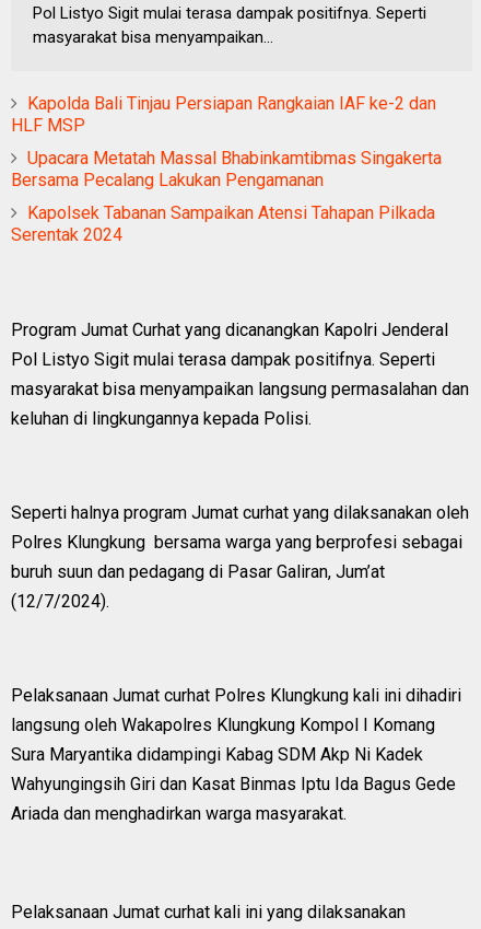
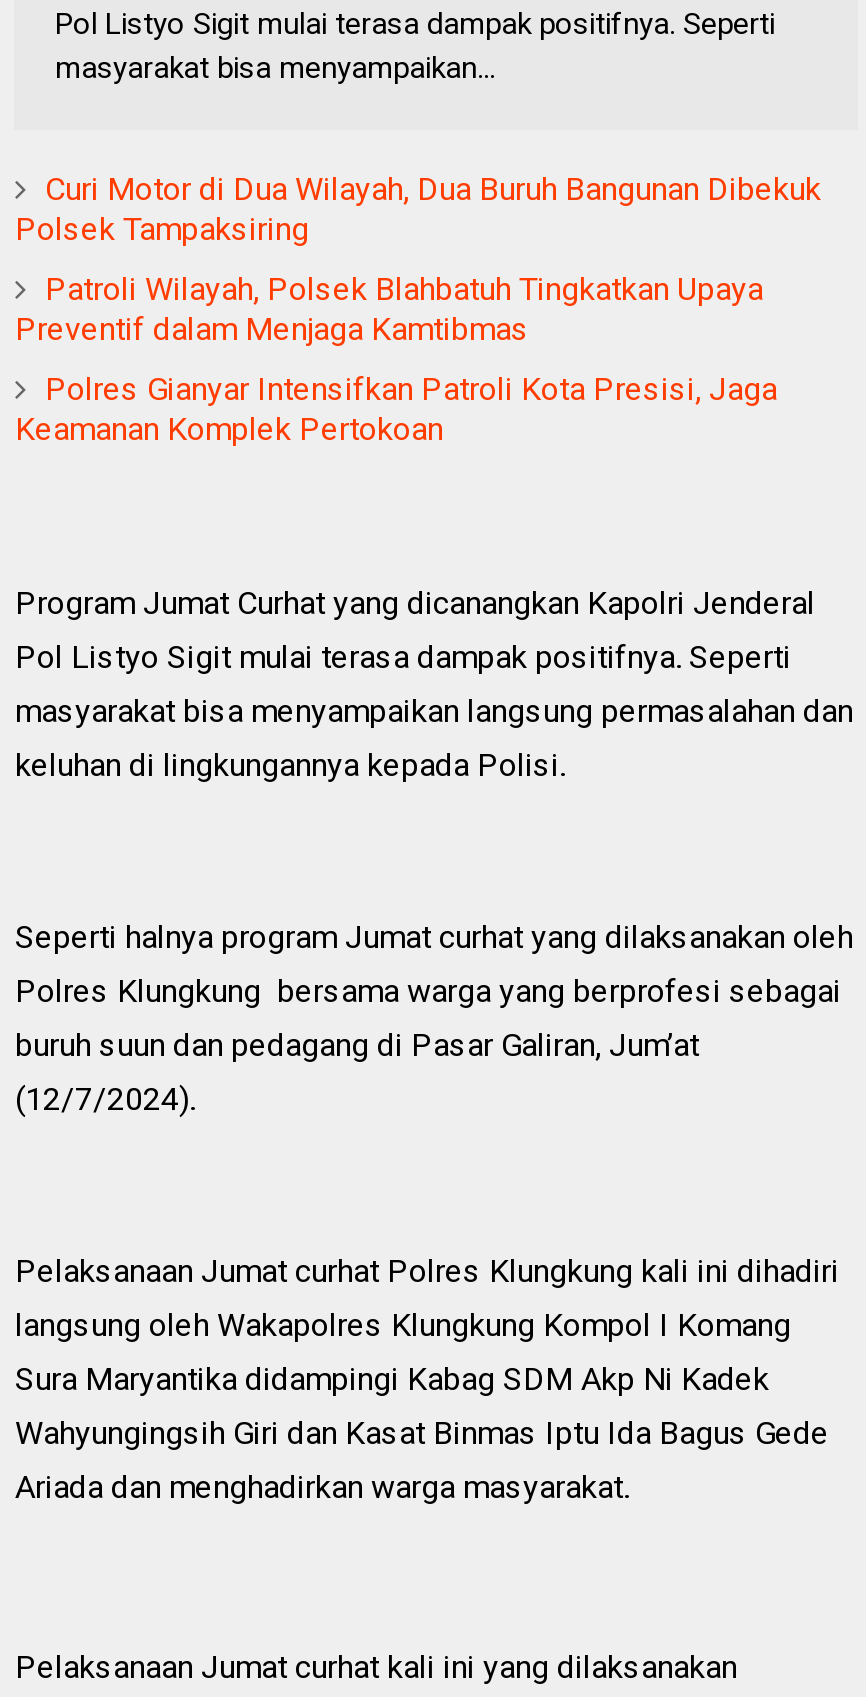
[11,93,437,136] Kapolda Bali Tinjau Persiapan Rangkaian IAF ke-2 dan | HLF MSP -> [15,170,821,248] Curi Motor di Dua Wilayah, Dua Buruh Bangunan Dibekuk | Polsek Tampaksiring
[11,148,442,190] Upacara Metatah Massal Bhabinkamtibmas Singakerta | Bersama Pecalang Lakukan Pengamanan -> [15,270,763,348] Patroli Wilayah, Polsek Blahbatuh Tingkatkan Upaya | Preventif dalam Menjaga Kamtibmas
[11,202,436,245] Kapolsek Tabanan Sampaikan Atensi Tahapan Pilkada | Serentak 2024 -> [15,370,777,448] Polres Gianyar Intensifkan Patroli Kota Presisi, Jaga | Keamanan Komplek Pertokoan

